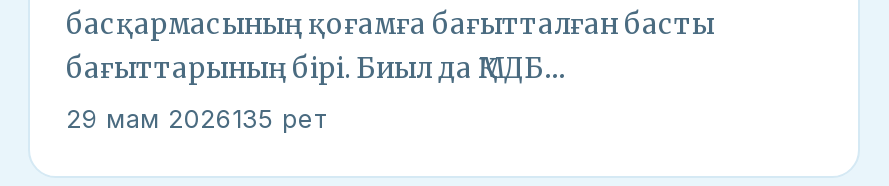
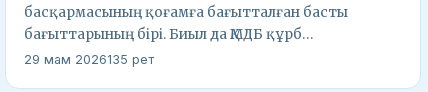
[66,52,566,86] бағыттарының бірі. Биыл да ҚМДБ… -> [24,26,313,43] бағыттарының бірі. Биыл да ҚМДБ құрб…

